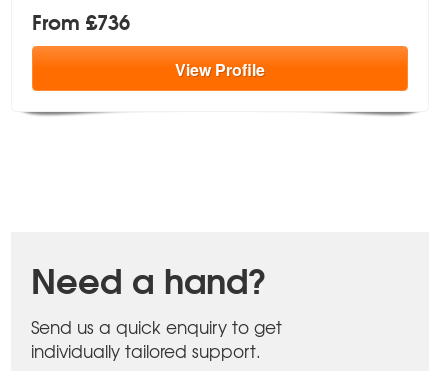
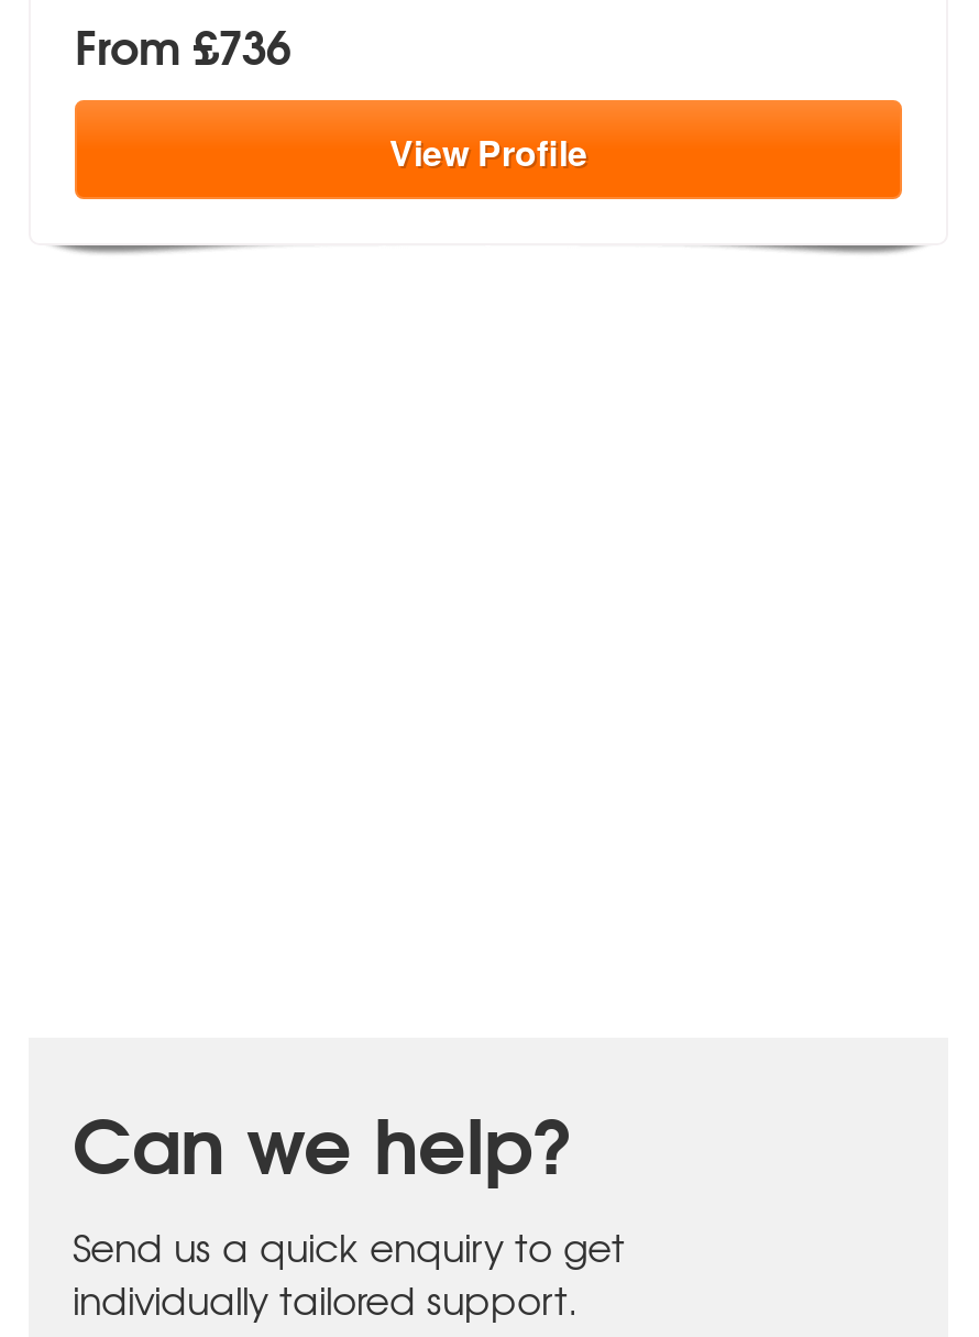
[31,252,267,305] Need a hand? -> [73,1082,574,1198] Can we help?

